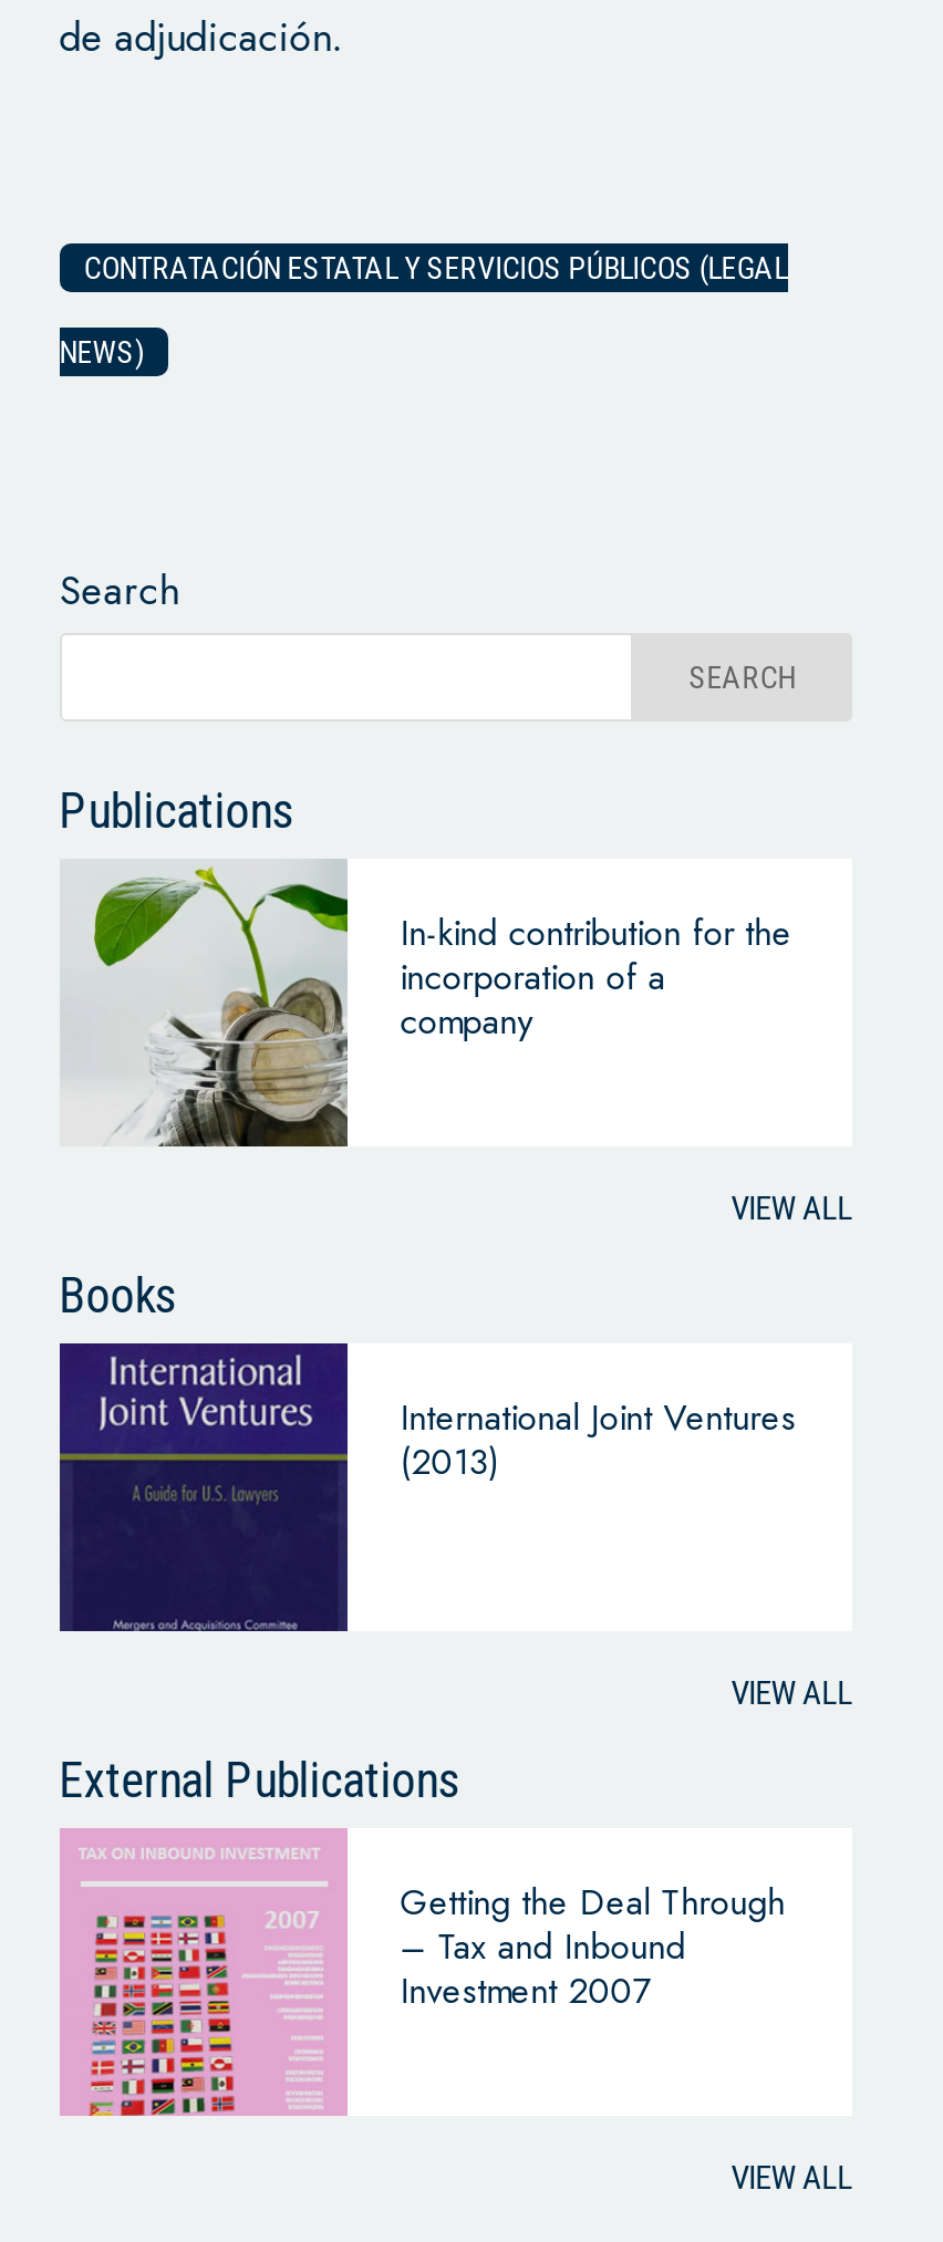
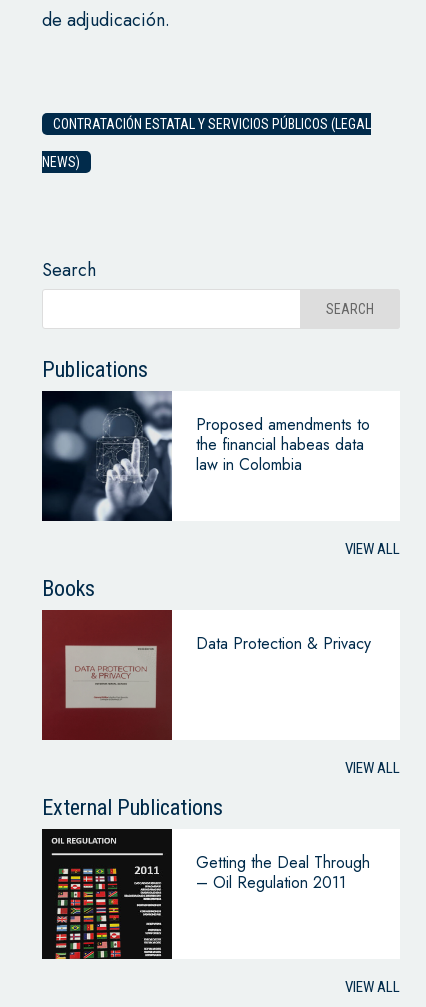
[60,859,792,1149] [image] | In-kind contribution for the | incorporation of a | company -> [41,390,370,522] [image] | Proposed amendments to | the financial habeas data | law in Colombia
[60,1343,796,1633] [image] | International Joint Ventures | (2013) -> [42,610,371,740] [image] | Data Protection & Privacy
[60,1828,686,2116] [image] | – Tax and Inbound | Investment 2007 -> [41,828,346,960] [image] | – Oil Regulation 2011

